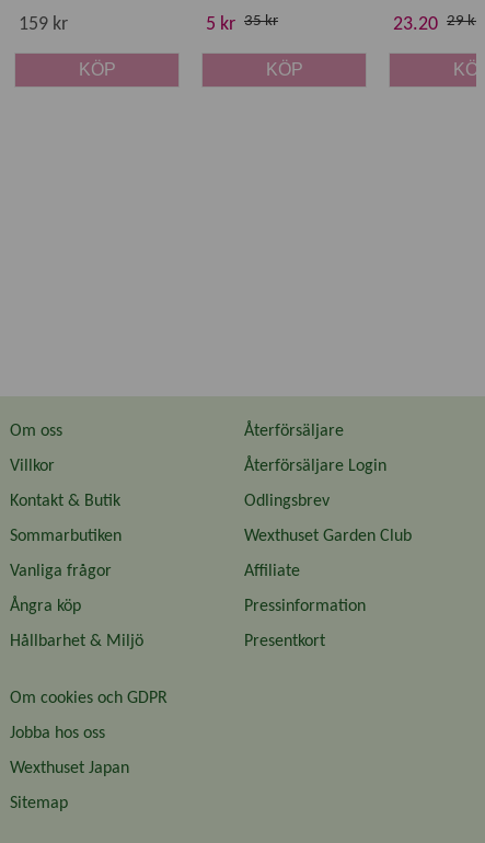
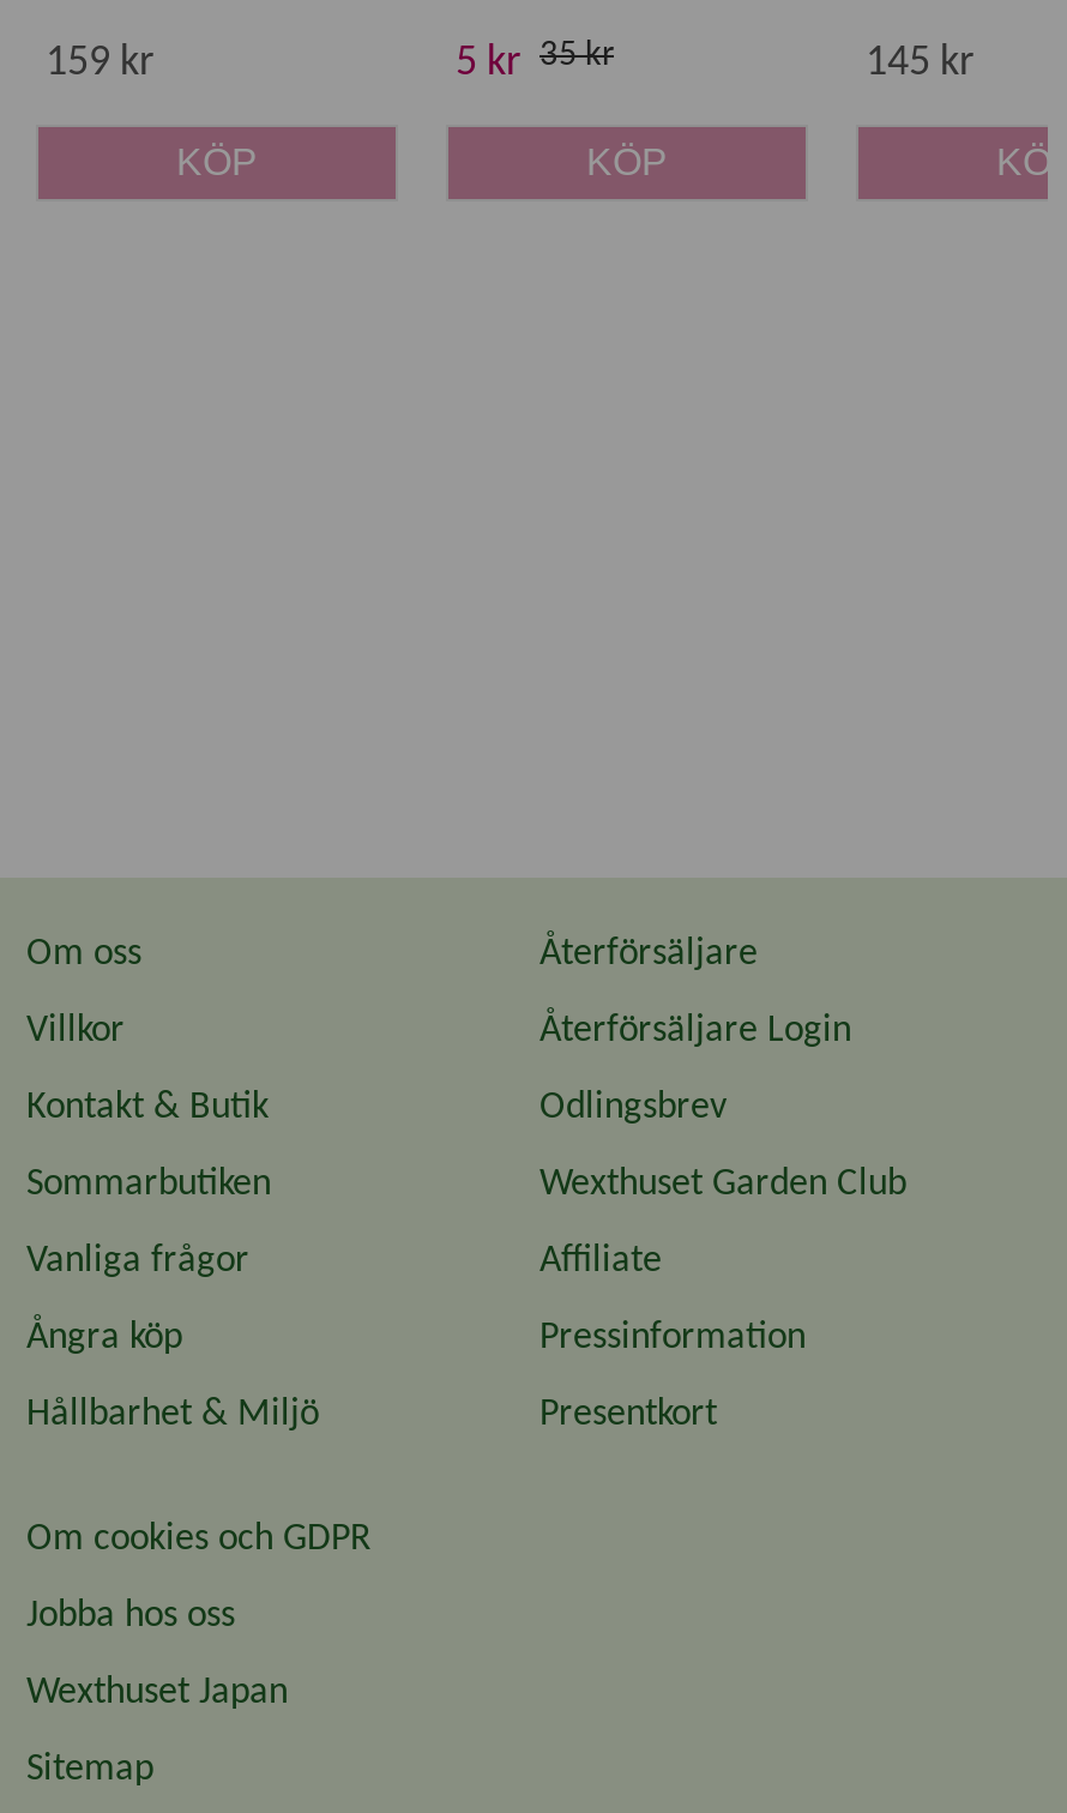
[393,13,481,35] 23.20 29 kr -> [866,41,973,86] 145 kr

